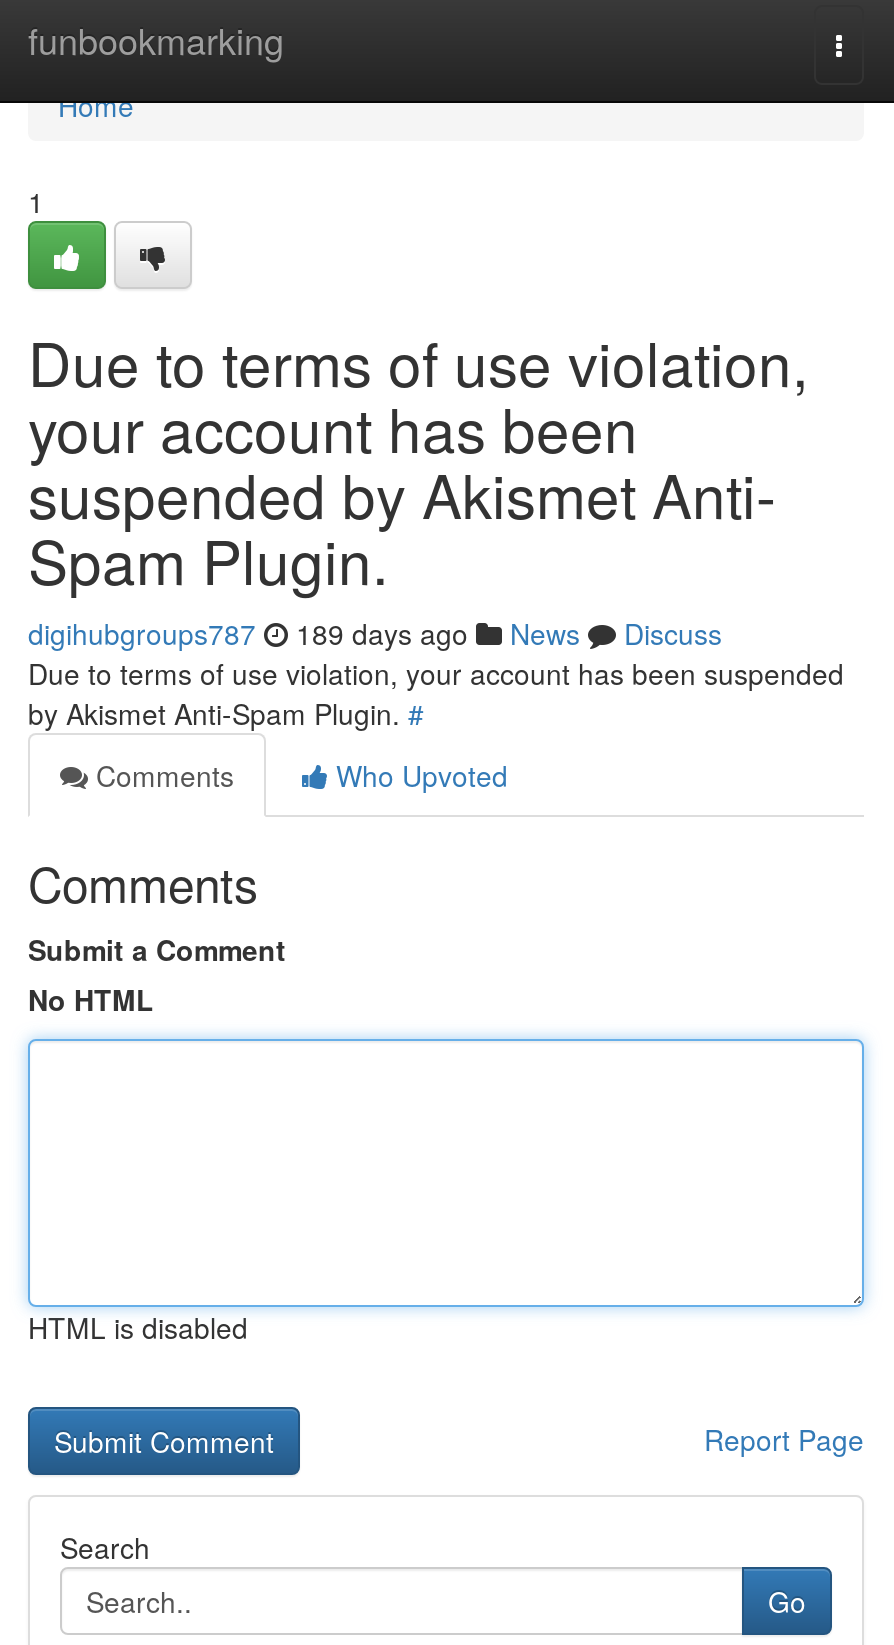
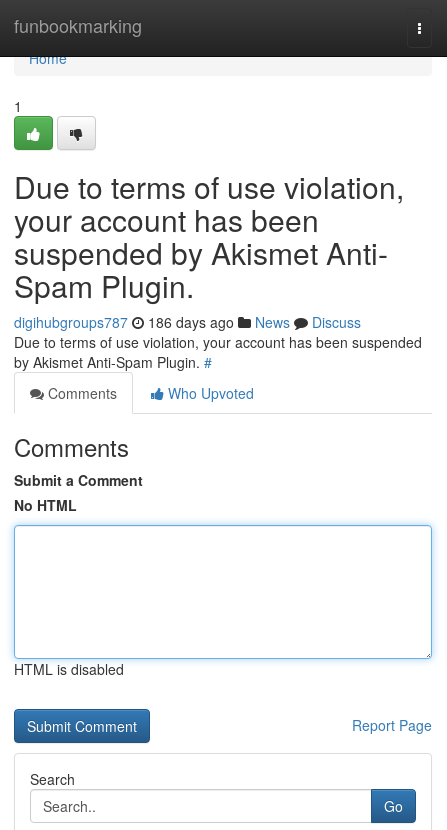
[28,613,722,653] digihubgroups787 189 days ago News Discuss -> [14,312,361,332] digihubgroups787 186 days ago News Discuss

